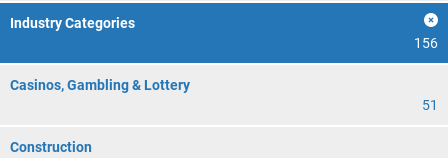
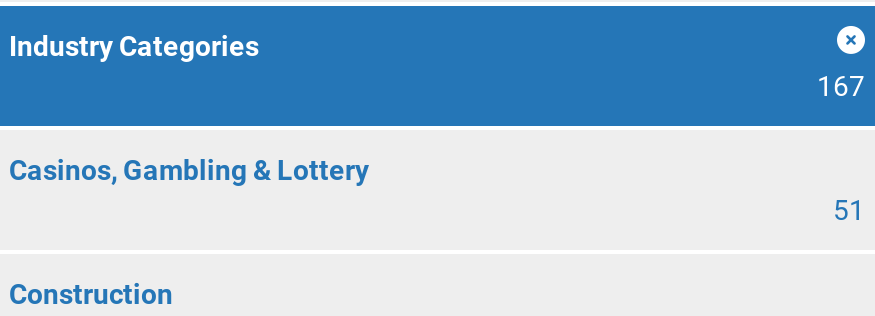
[414,35,438,51] 156 -> [817,70,865,102] 167

